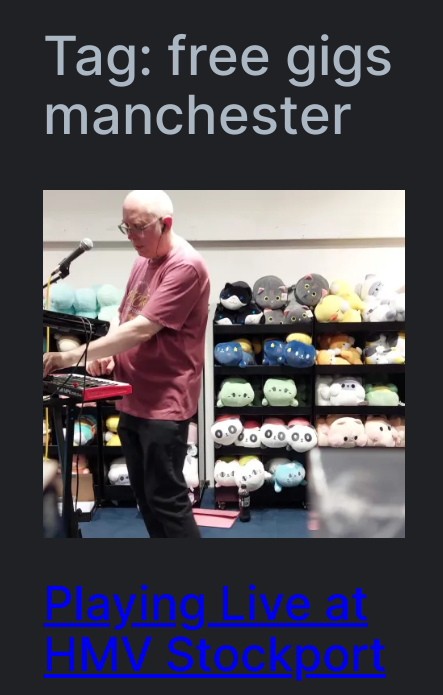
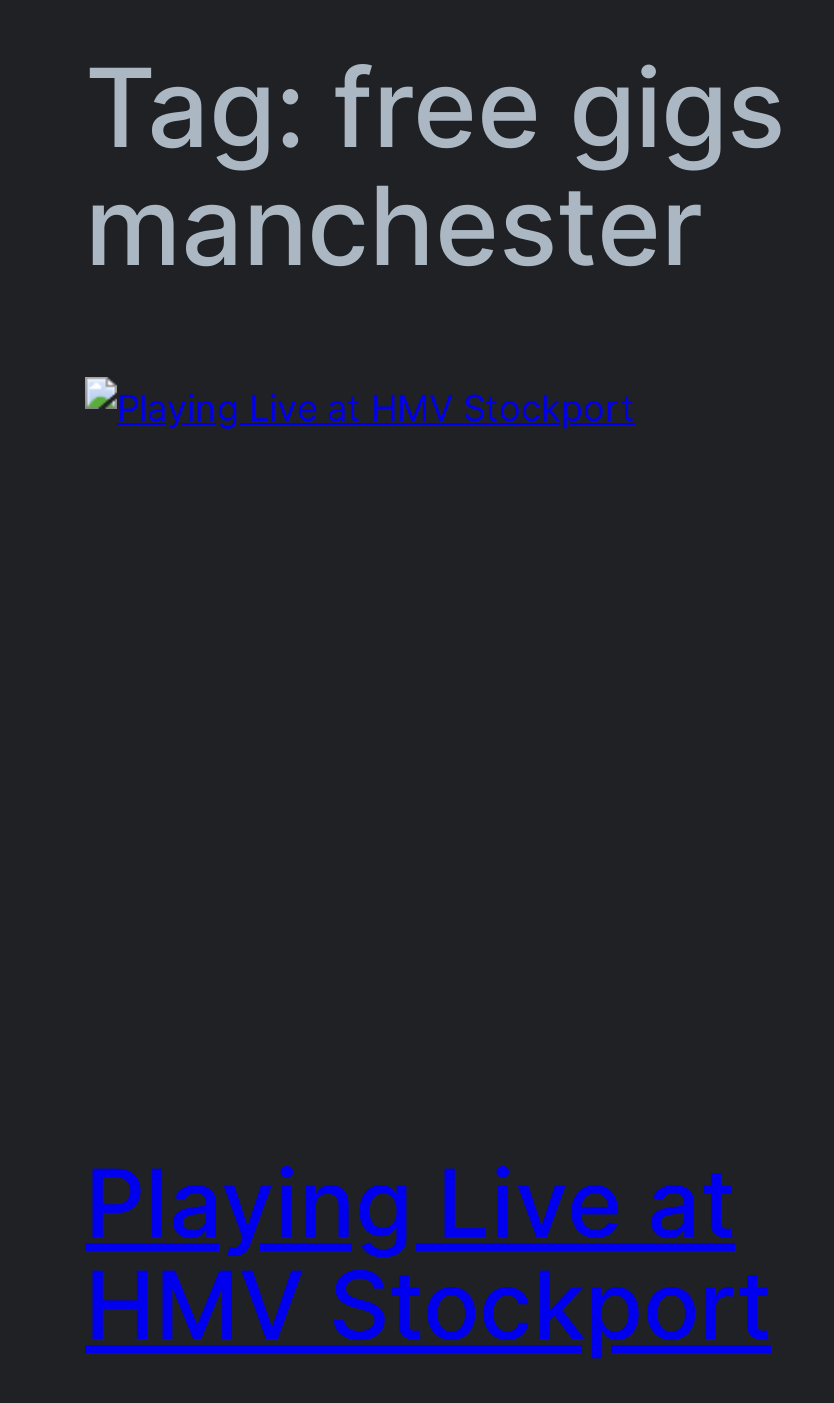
[42,189,406,539] [image] -> none

